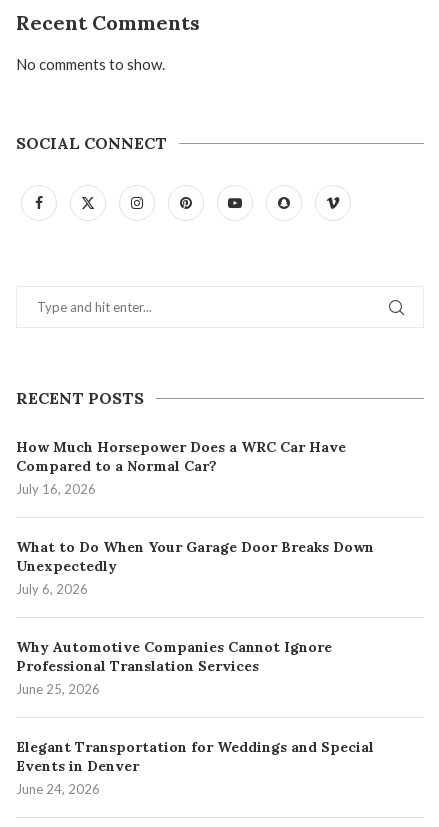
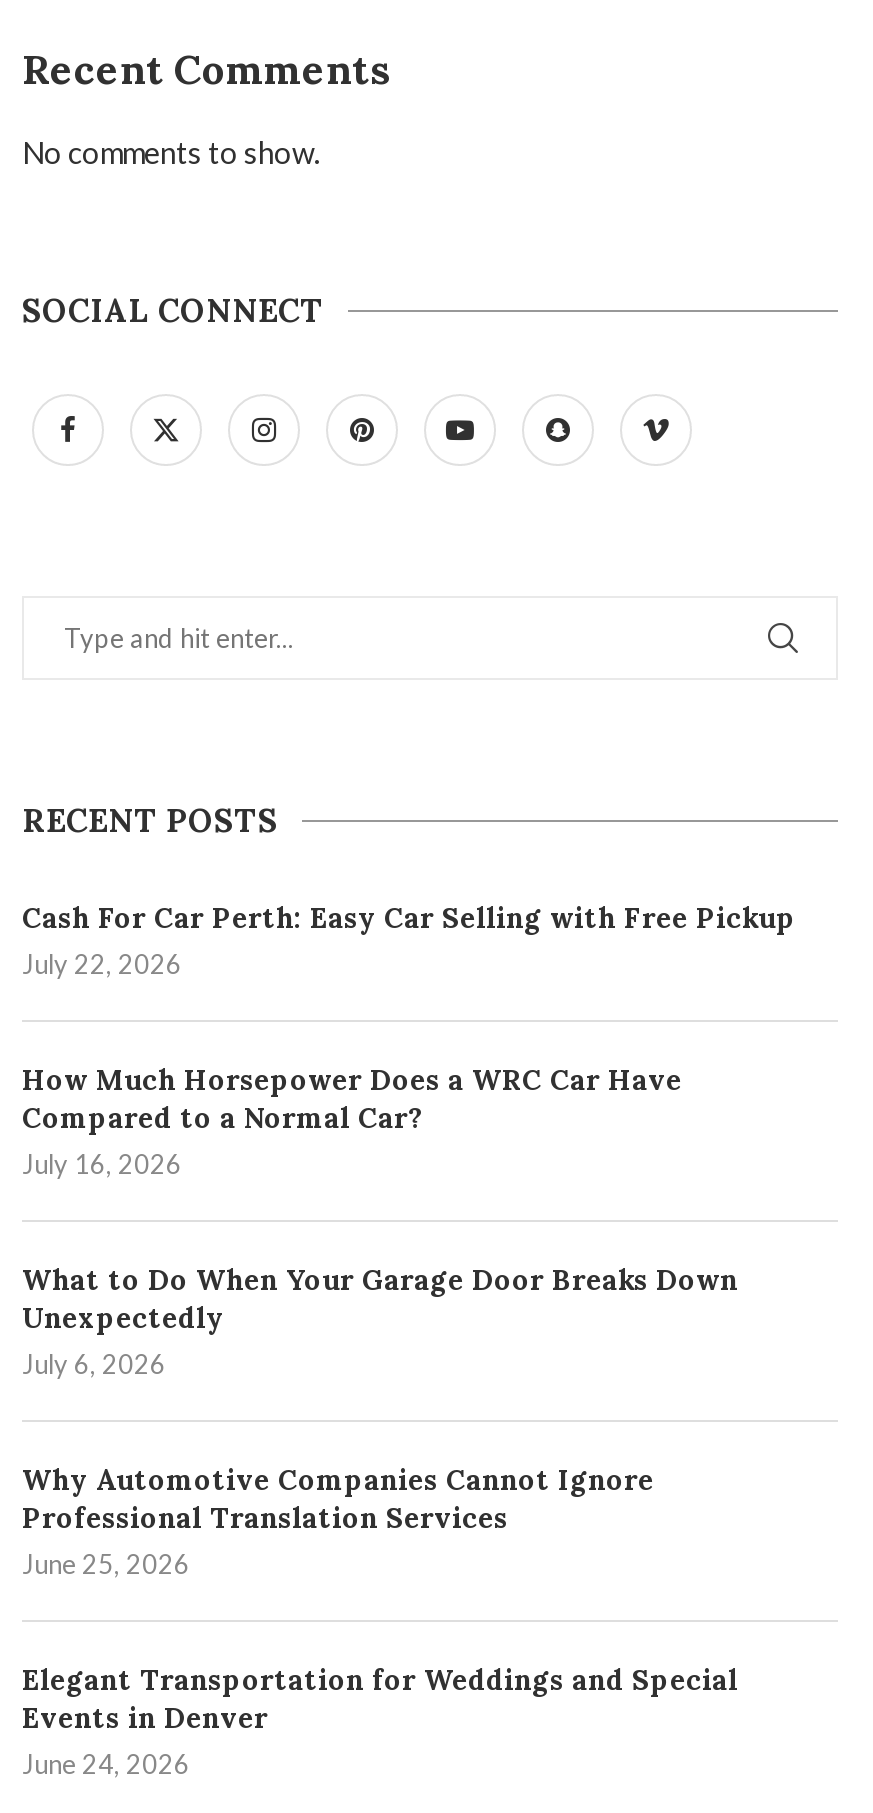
none -> [22,901,796,981] Cash For Car Perth: Easy Car Selling with Free Pickup | July 22, 2026

